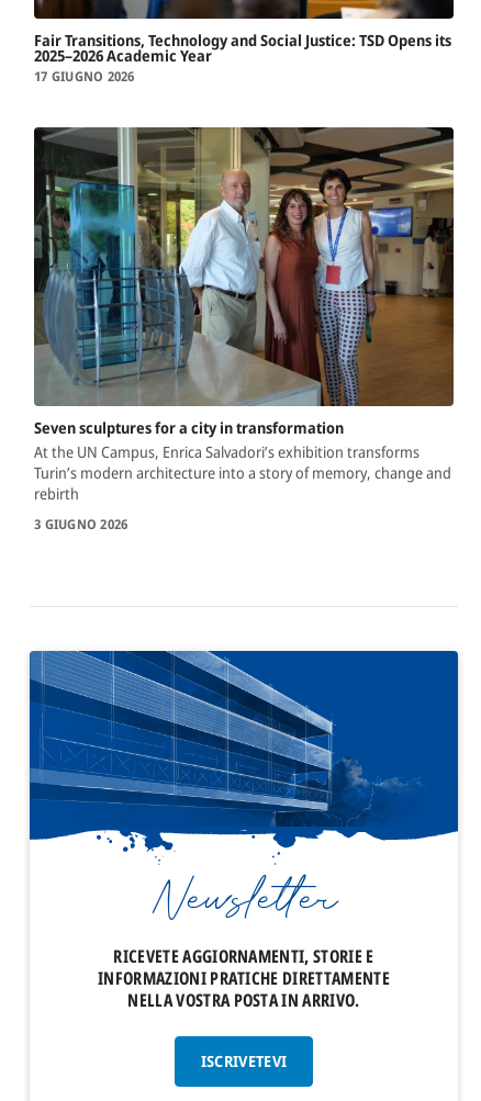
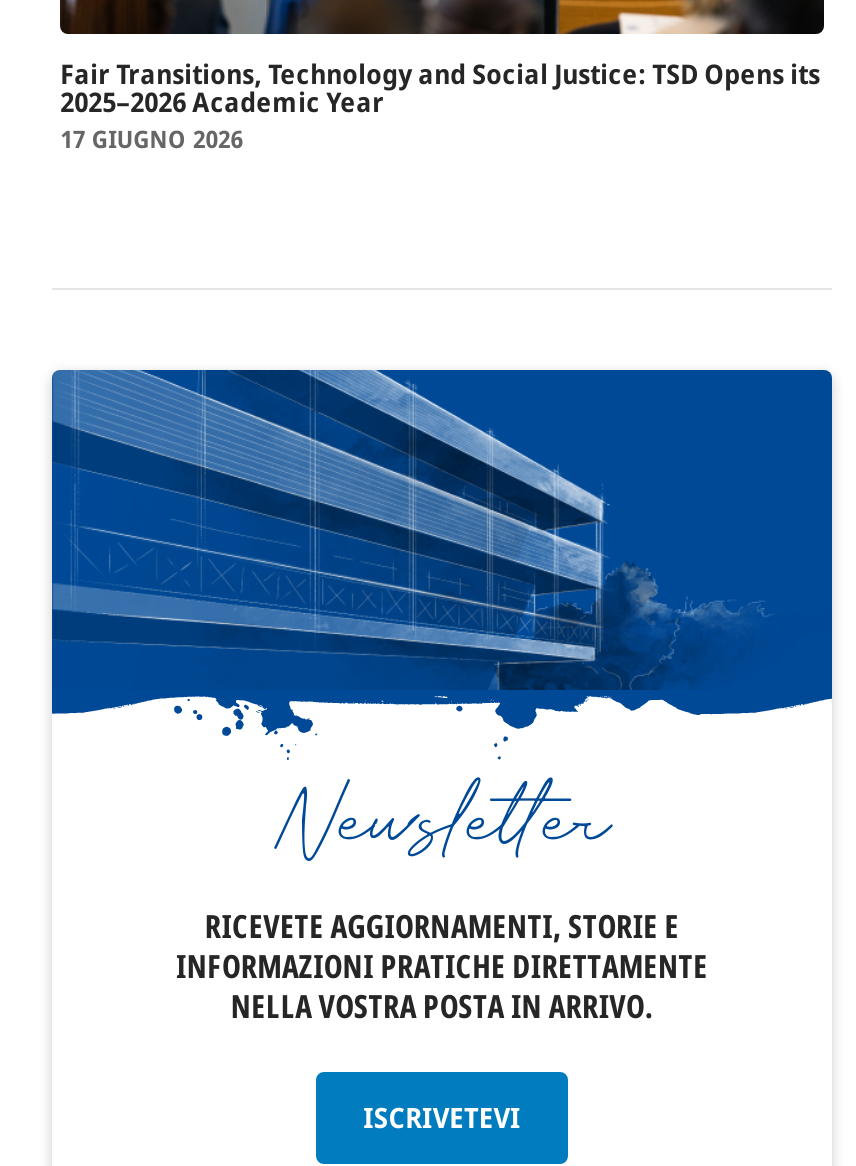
[33,126,455,534] [image] | Seven sculptures for a city in transformation | At the UN Campus, Enrica Salvadori’s exhibition transforms | Turin’s modern architecture into a story of memory, change and | rebirth | 3 GIUGNO 2026 -> none

